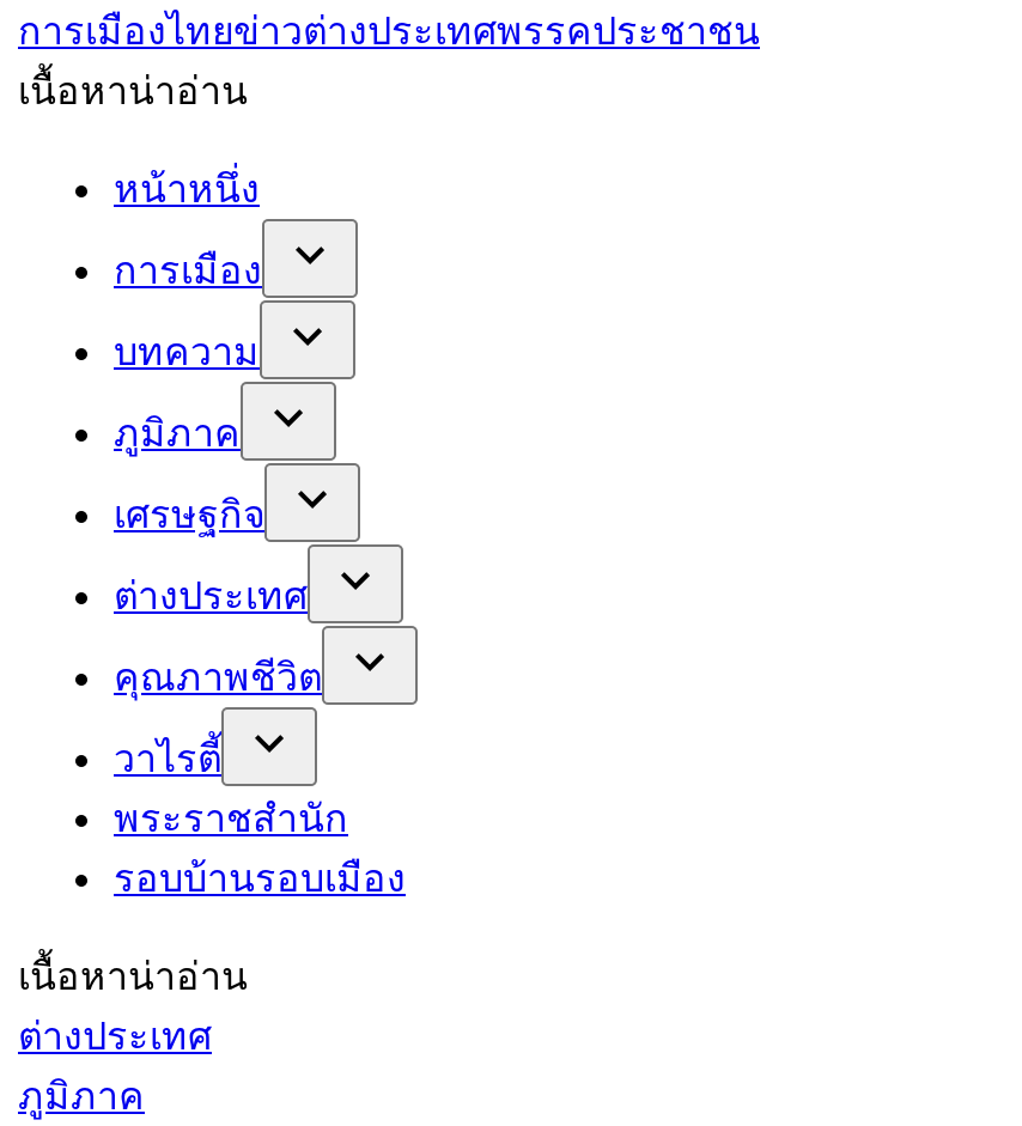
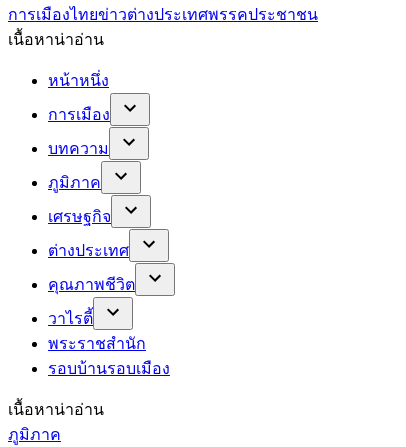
[18,1015,212,1056] ต่างประเทศ -> none

